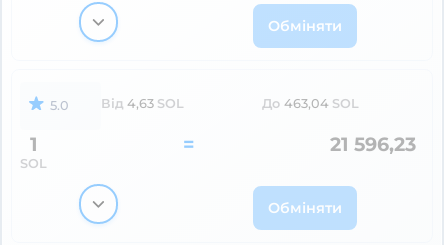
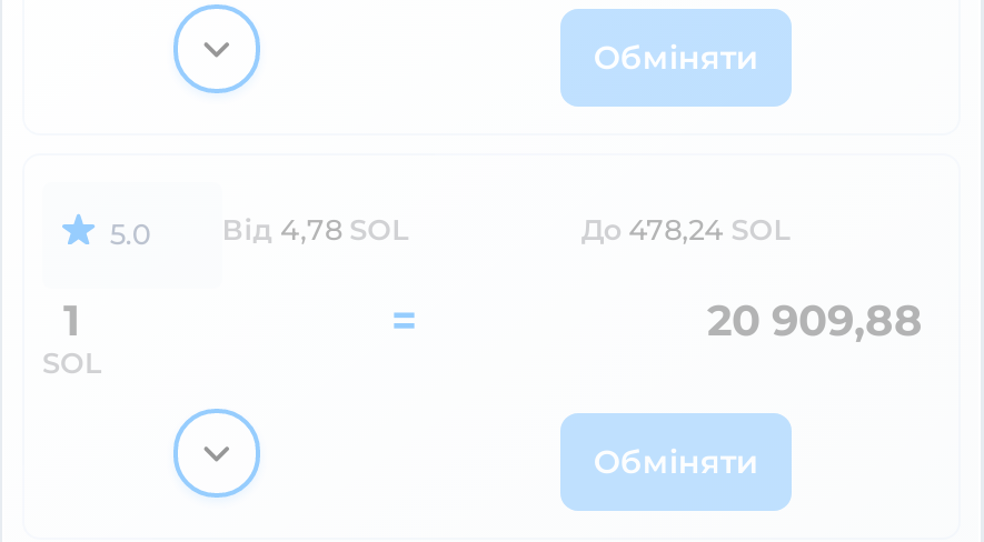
[101,96,184,111] Від 4,63 SOL -> [222,214,410,247] Від 4,78 SOL
[262,96,359,111] До 463,04 SOL -> [581,214,791,247] До 478,24 SOL
[330,132,416,156] 21 596,23 -> [707,294,923,347] 20 909,88

